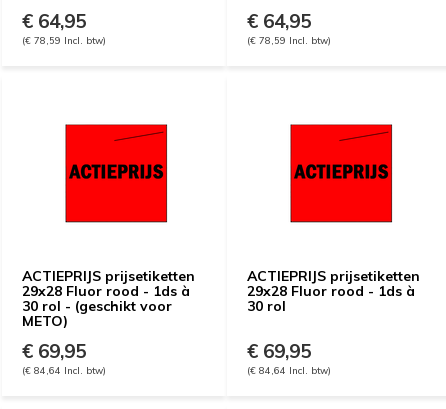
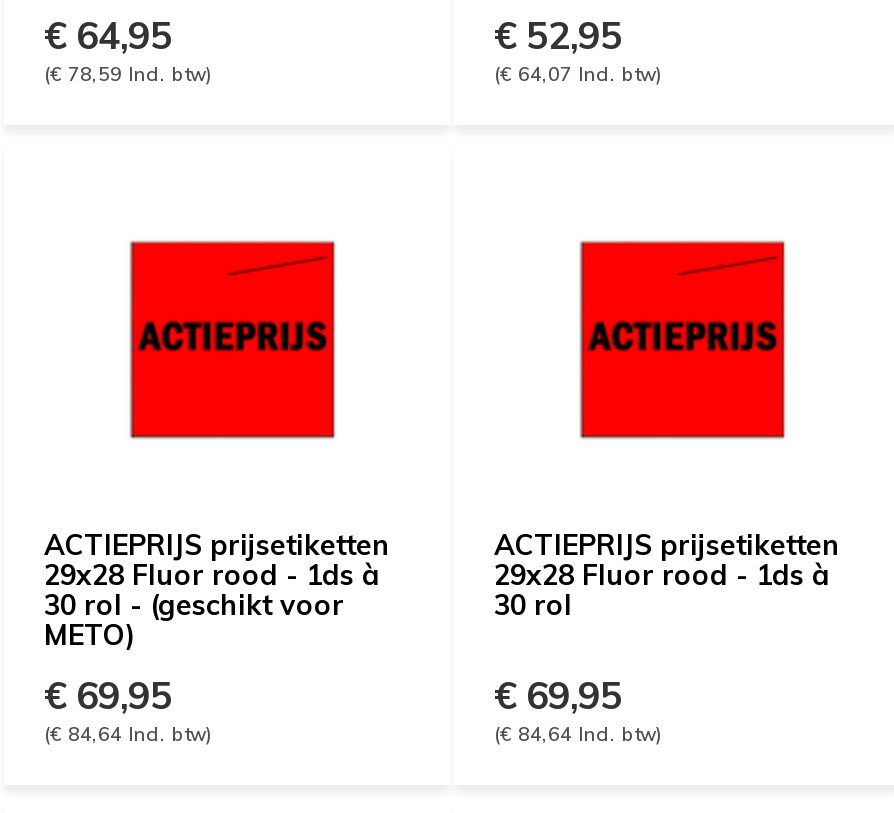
[247,9,331,46] € 64,95 | (€ 78,59 Incl. btw) -> [494,11,662,85] € 52,95 | (€ 64,07 Incl. btw)

